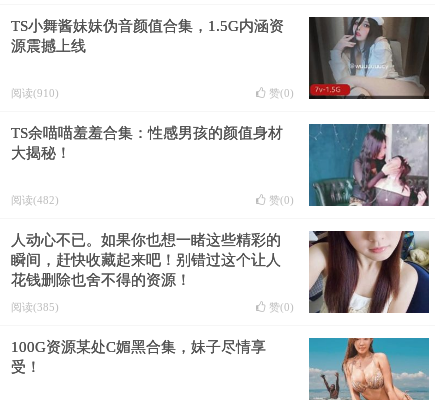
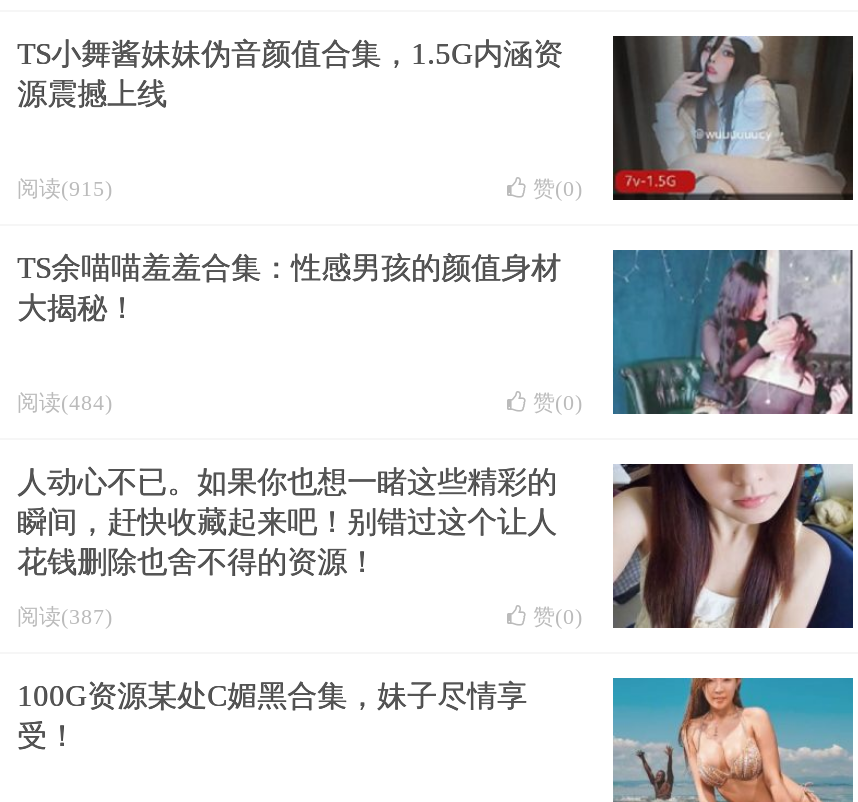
[11,87,59,99] 阅读(910) -> [17,176,113,200] 阅读(915)
[11,194,59,206] 阅读(482) -> [17,390,113,414] 阅读(484)
[11,301,59,313] 阅读(385) -> [17,604,113,628] 阅读(387)

